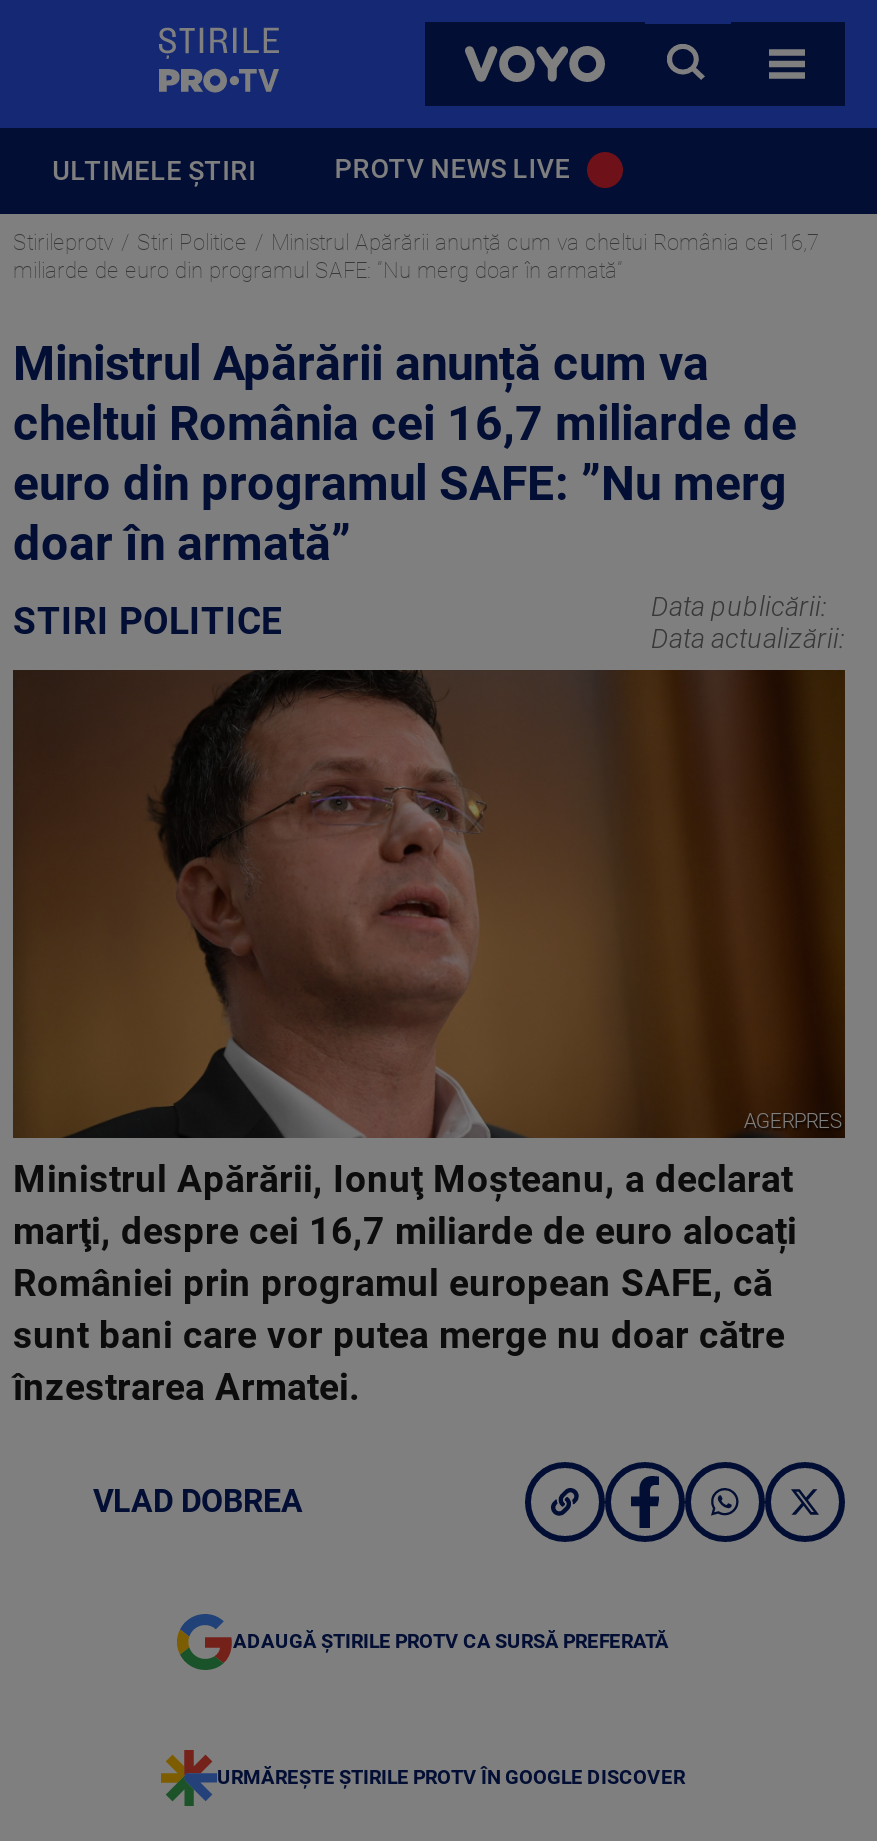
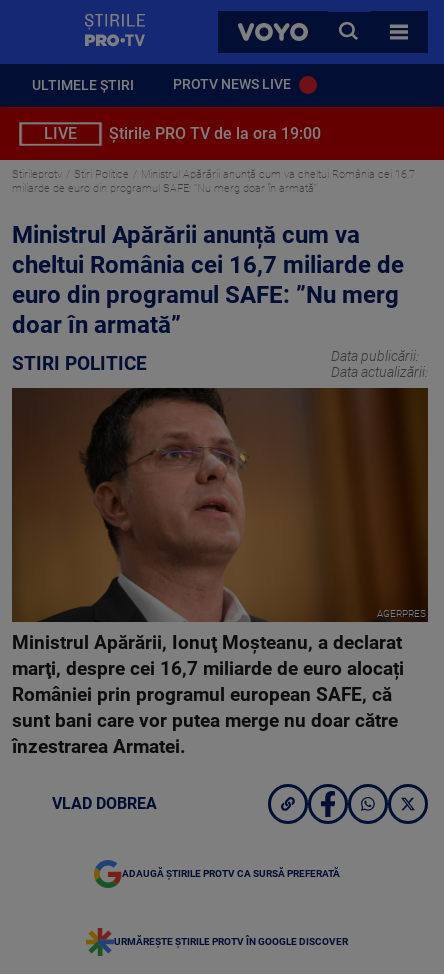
none -> [44,124,321,143] LIVE | Știrile PRO TV de la ora 19:00

